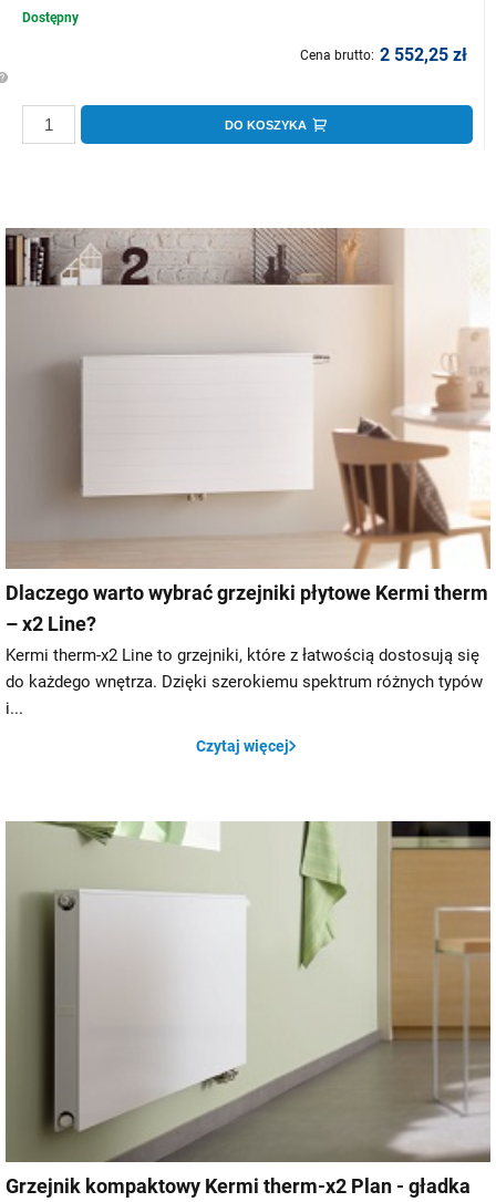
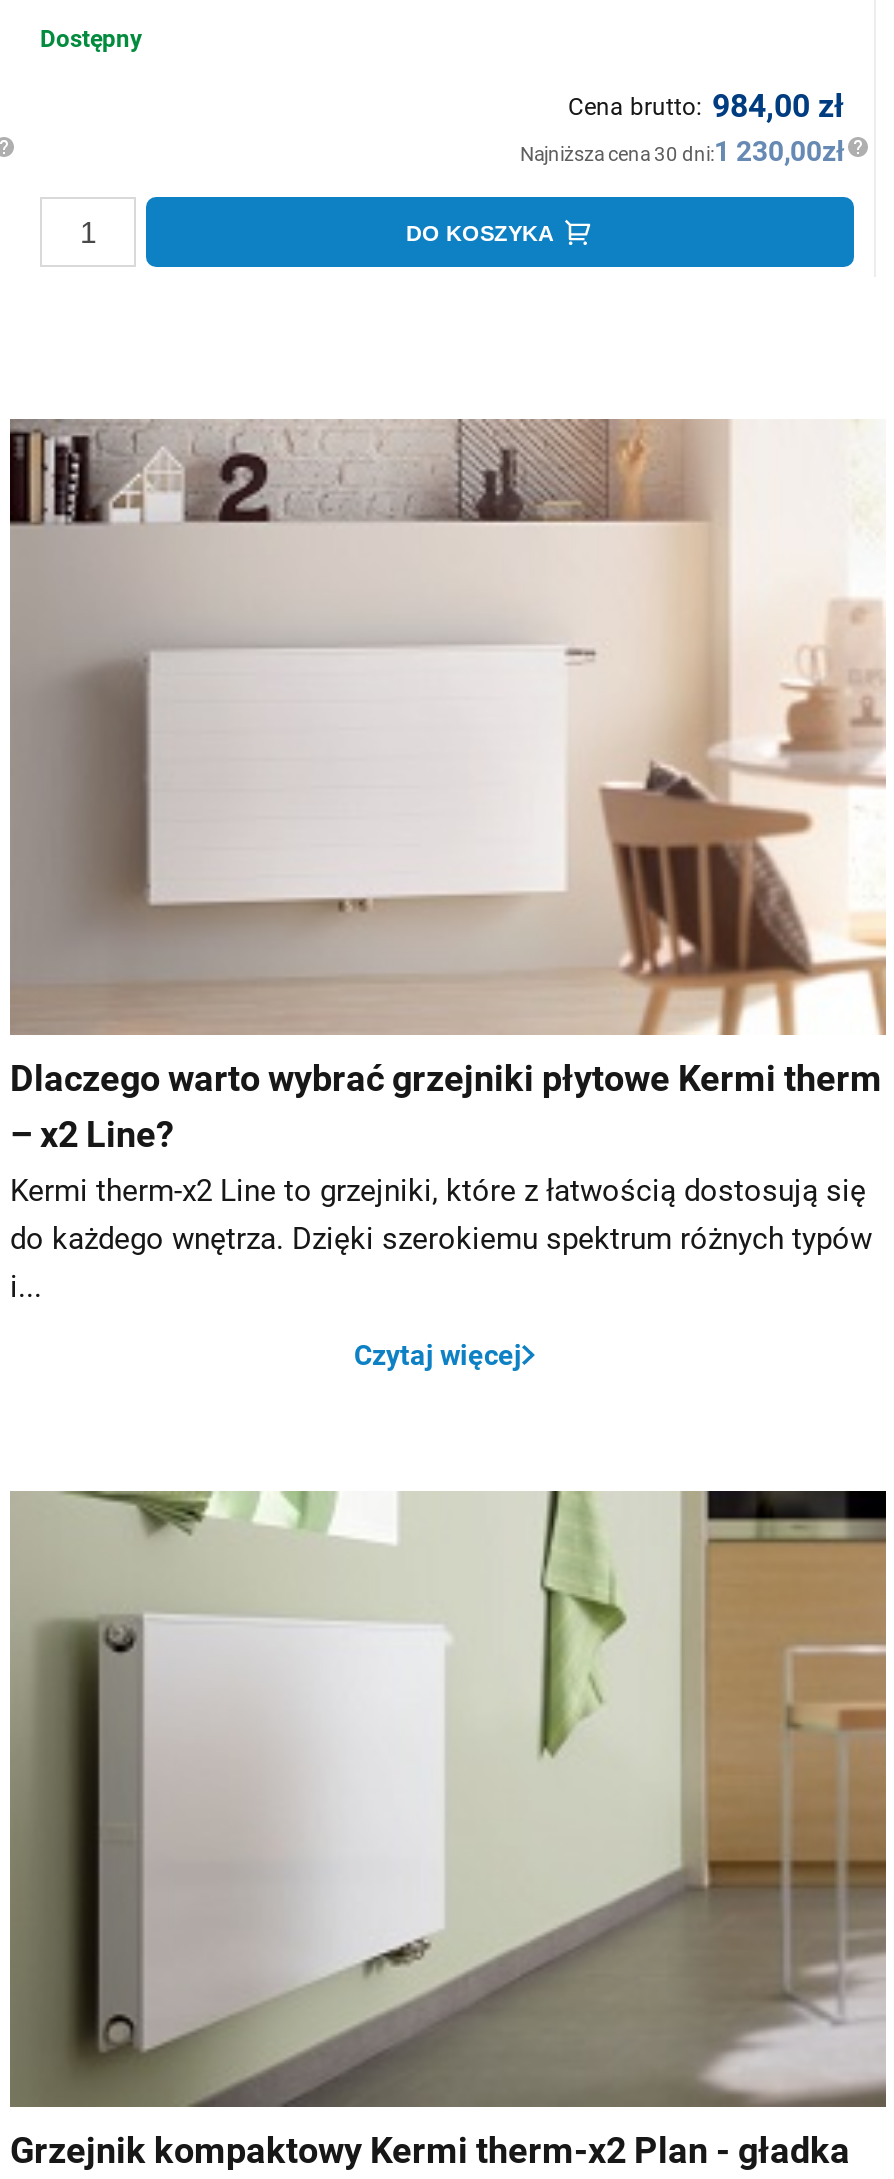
[300,44,467,65] Cena brutto: 2 552,25 zł -> [520,87,844,167] Cena brutto: 984,00 zł | Najniższa cena 30 dni:1 230,00zł

